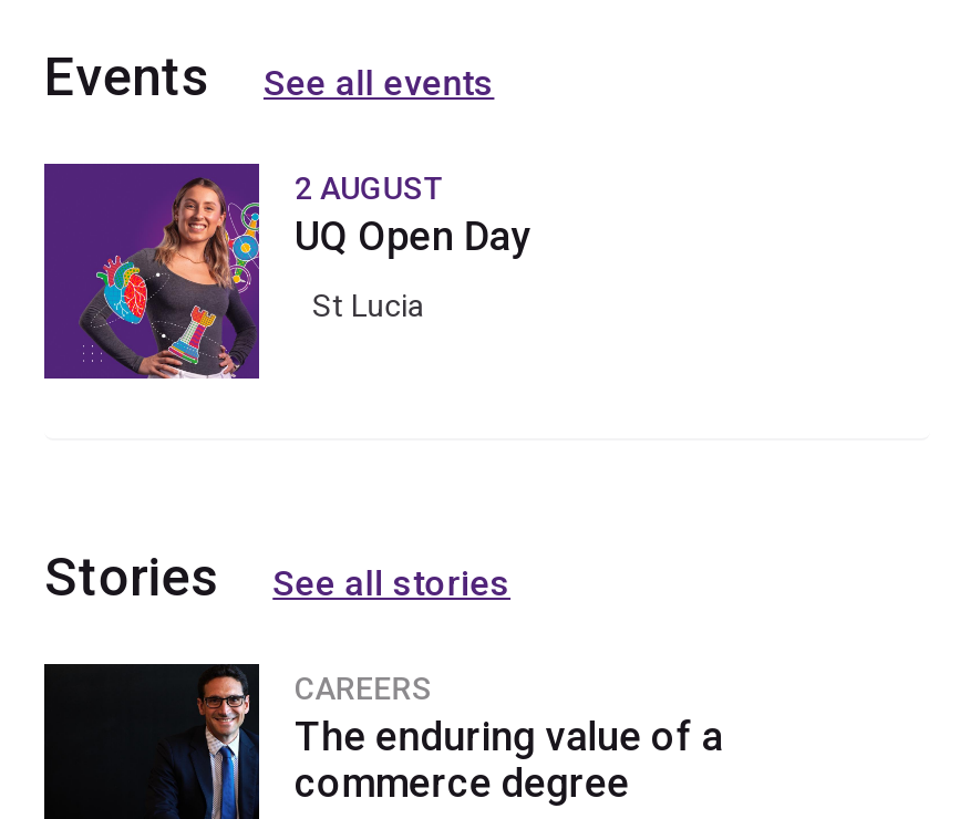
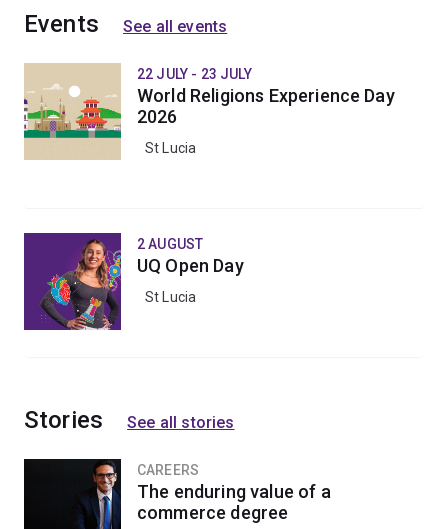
none -> [23,63,395,160] [image] | 22 JULY - 23 JULY | World Religions Experience Day | 2026 | St Lucia

